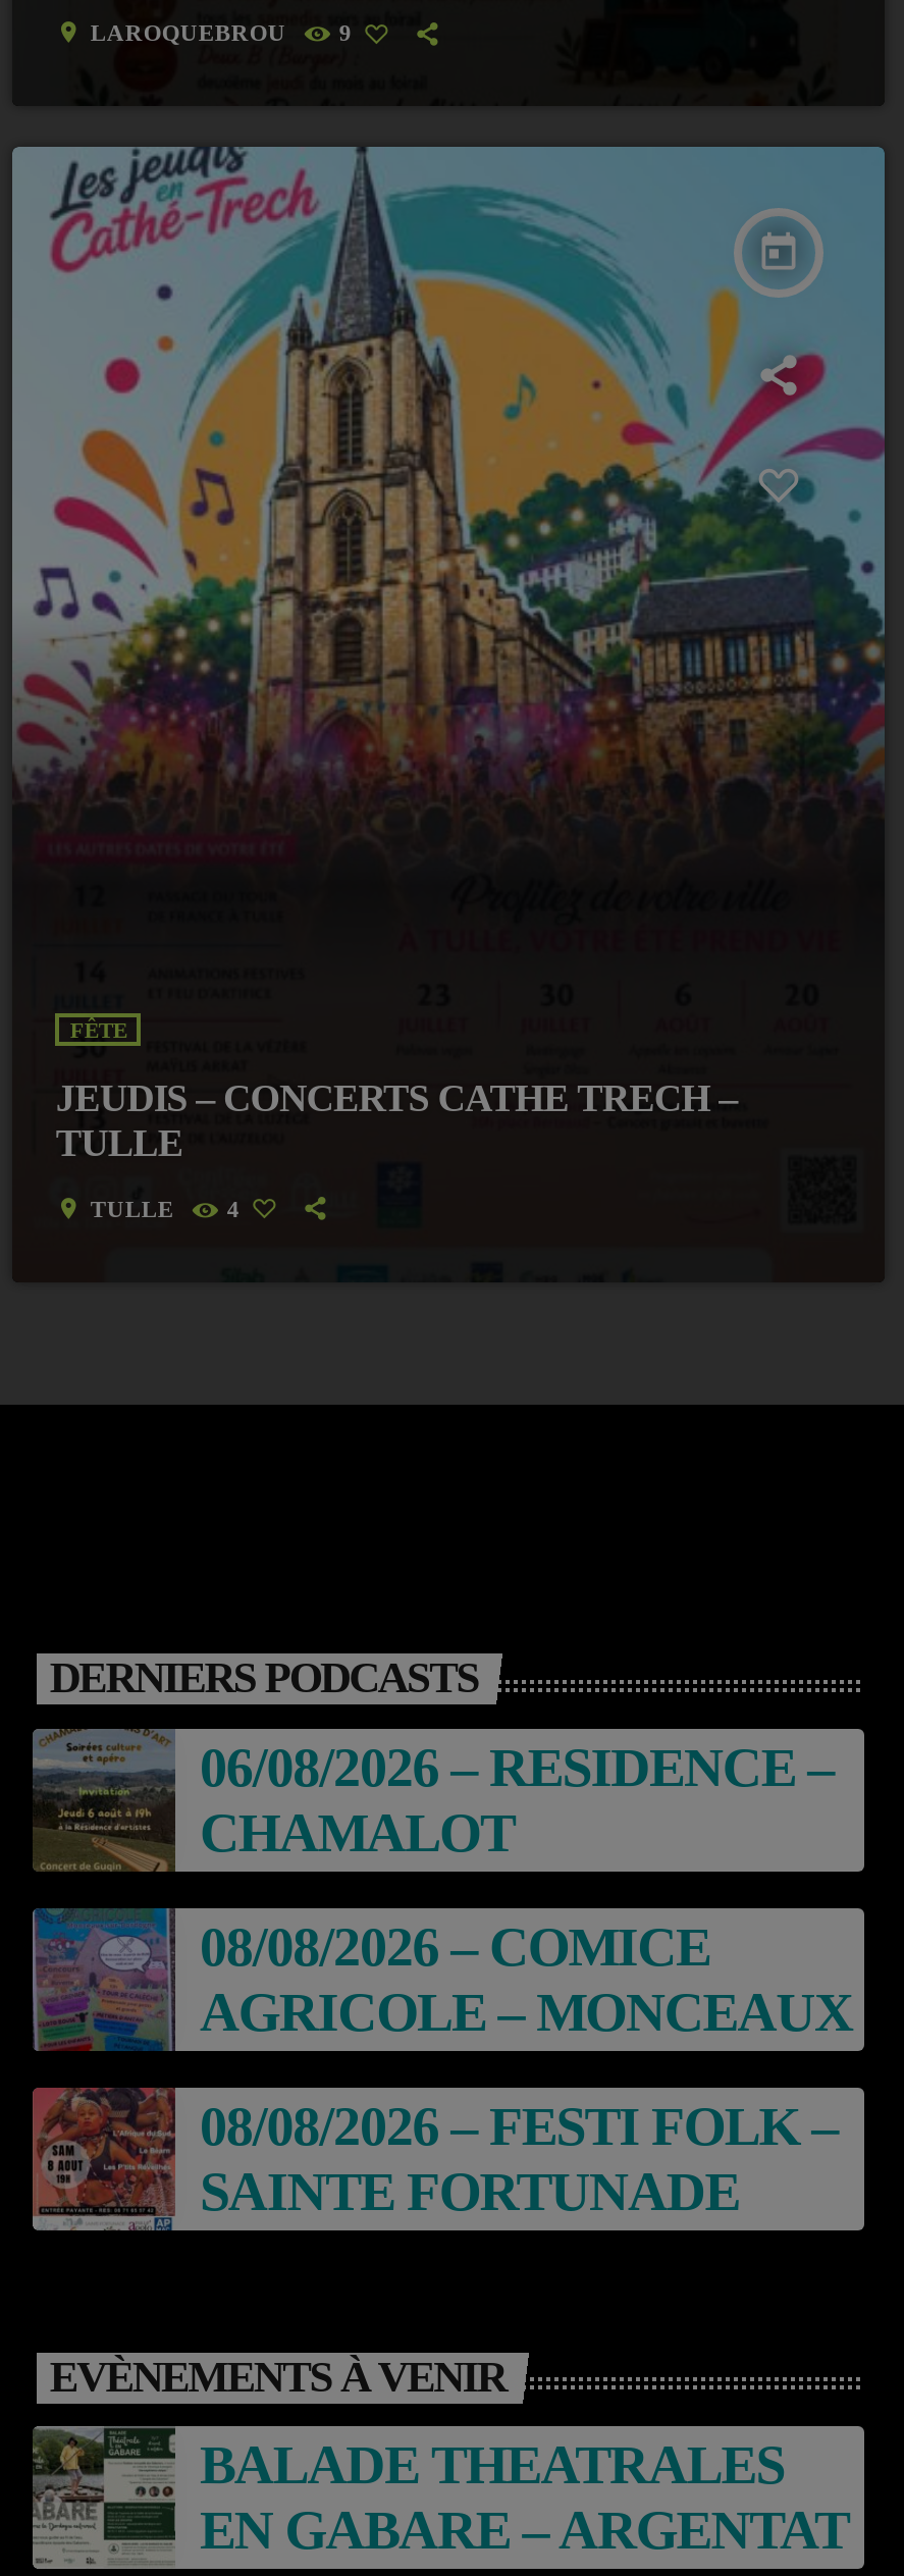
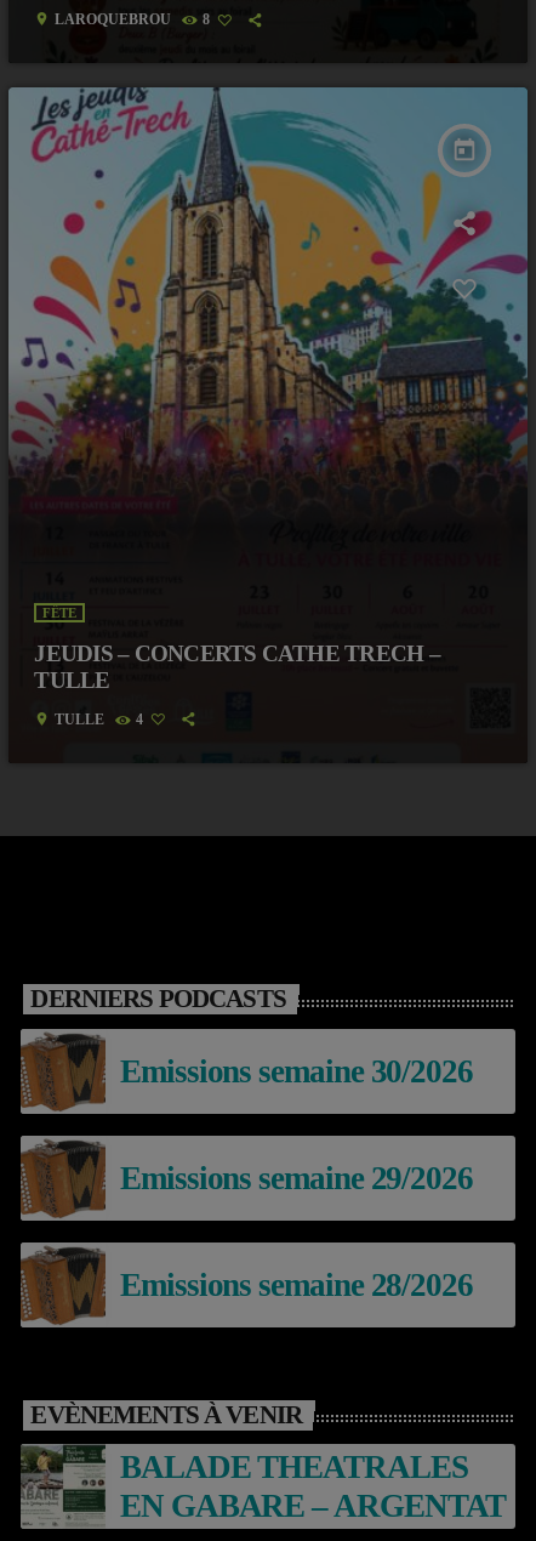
[339,21,351,46] 9 -> [203,13,210,27] 8
[31,1727,834,1874] [image] | 06/08/2026 – RESIDENCE – | CHAMALOT -> [19,1029,473,1115] [image] | Emissions semaine 30/2026
[31,1906,853,2053] [image] | 08/08/2026 – COMICE | AGRICOLE – MONCEAUX -> [19,1135,473,1222] [image] | Emissions semaine 29/2026
[31,2086,838,2232] [image] | 08/08/2026 – FESTI FOLK – | SAINTE FORTUNADE -> [19,1241,473,1329] [image] | Emissions semaine 28/2026

